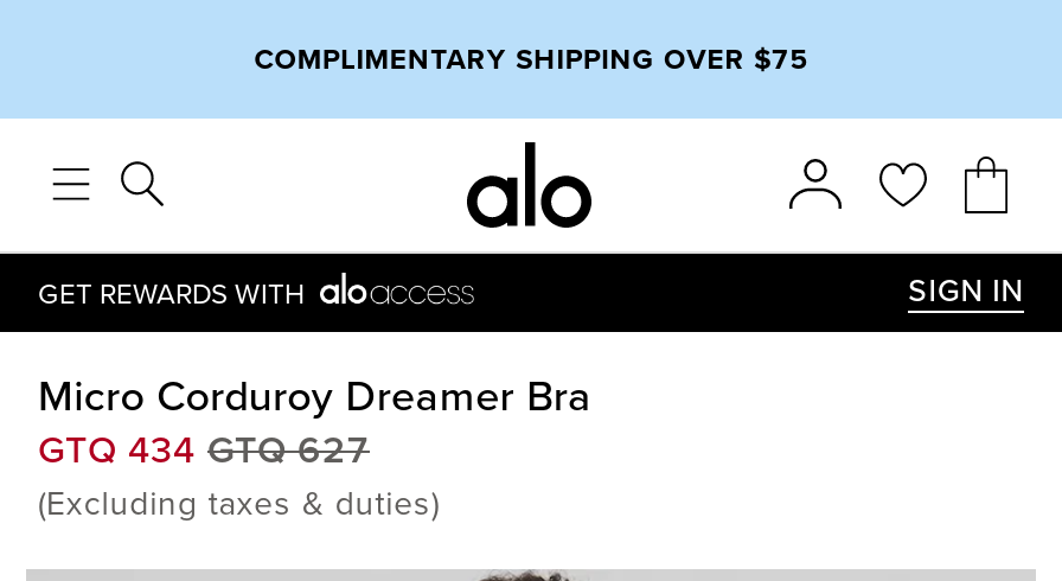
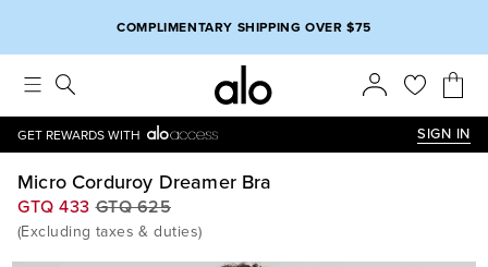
[38,428,370,475] GTQ 434 GTQ 627 -> [17,197,171,218] GTQ 433 GTQ 625

